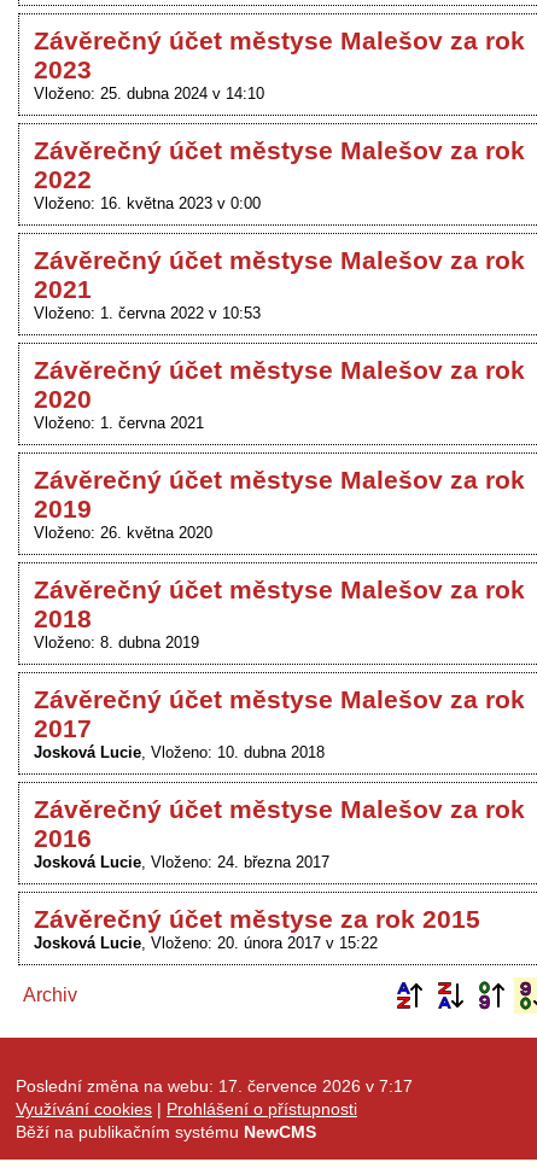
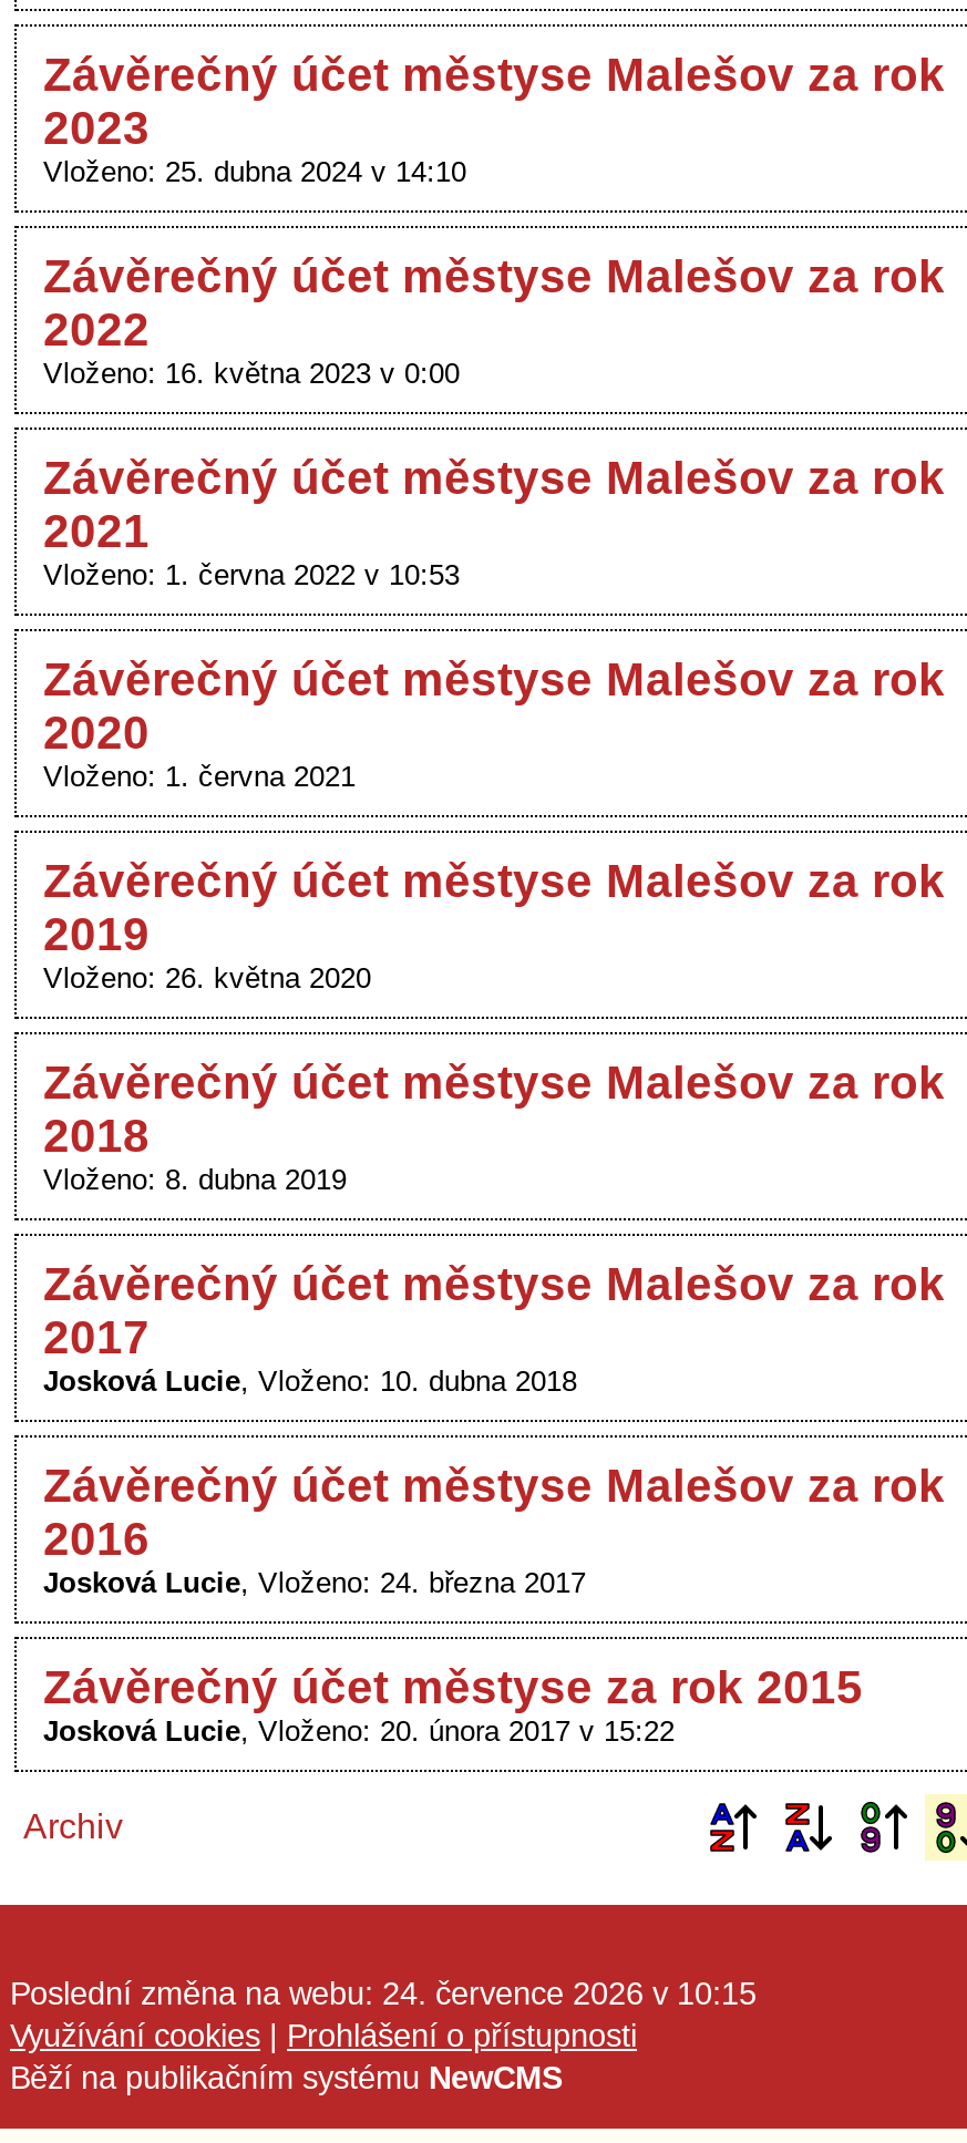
[16,1076,413,1096] Poslední změna na webu: 17. července 2026 v 7:17 -> [10,1976,757,2011] Poslední změna na webu: 24. července 2026 v 10:15

